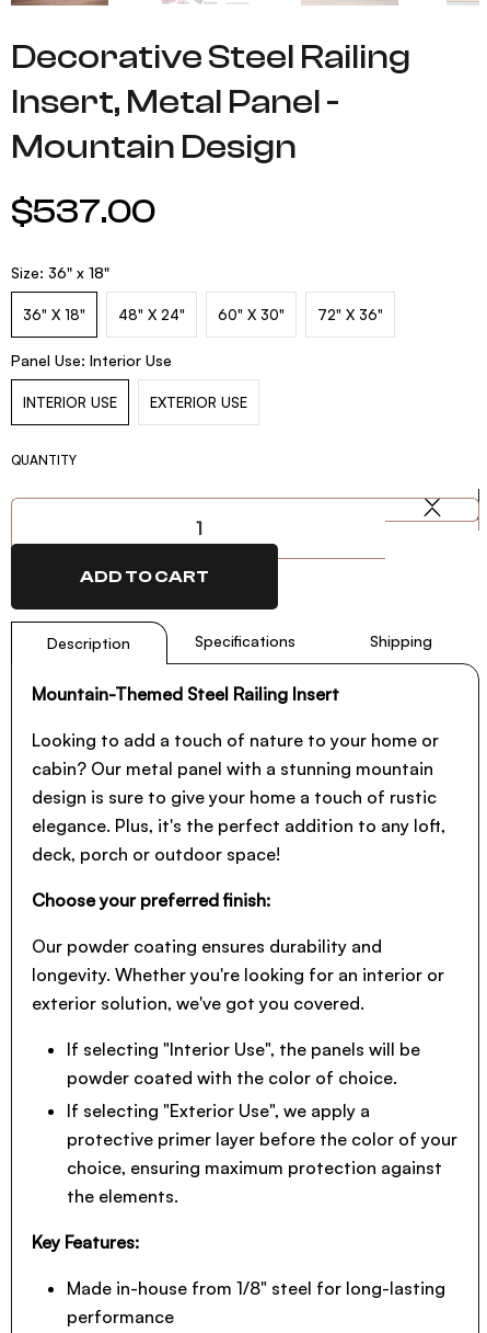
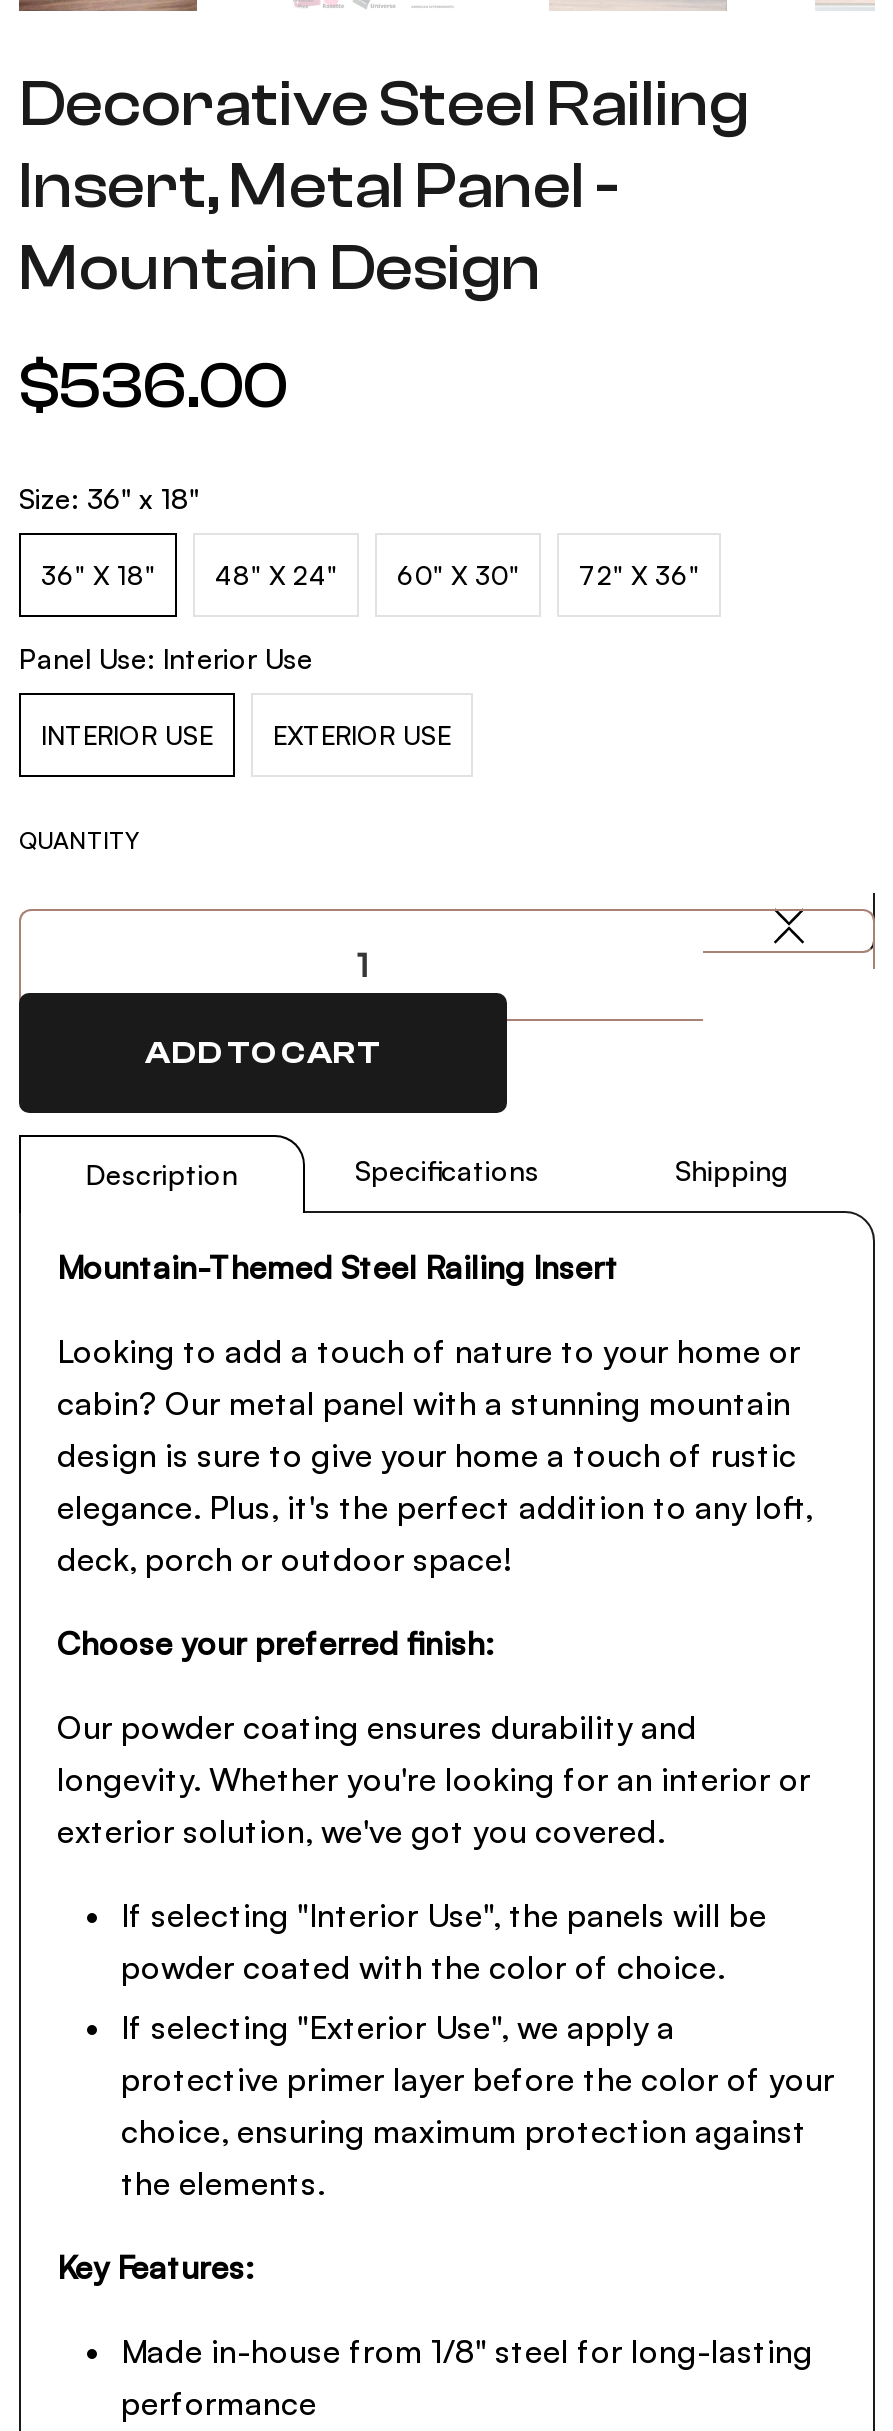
[11,192,155,231] $537.00 -> [19,350,287,422] $536.00

